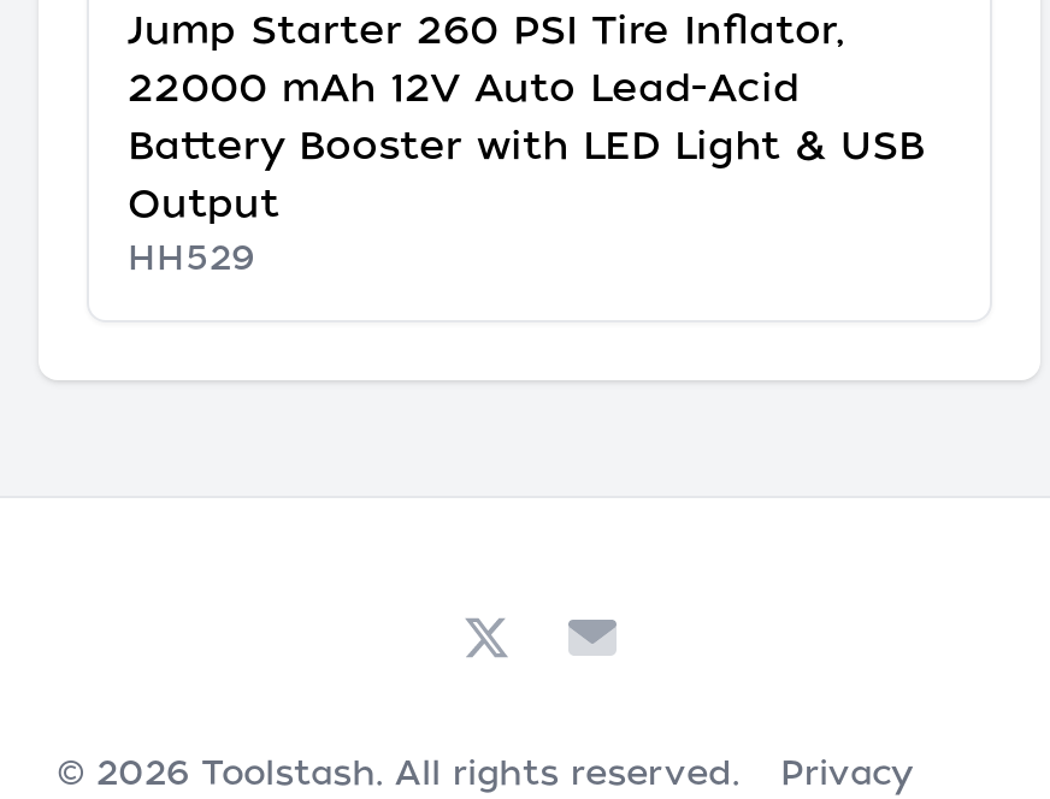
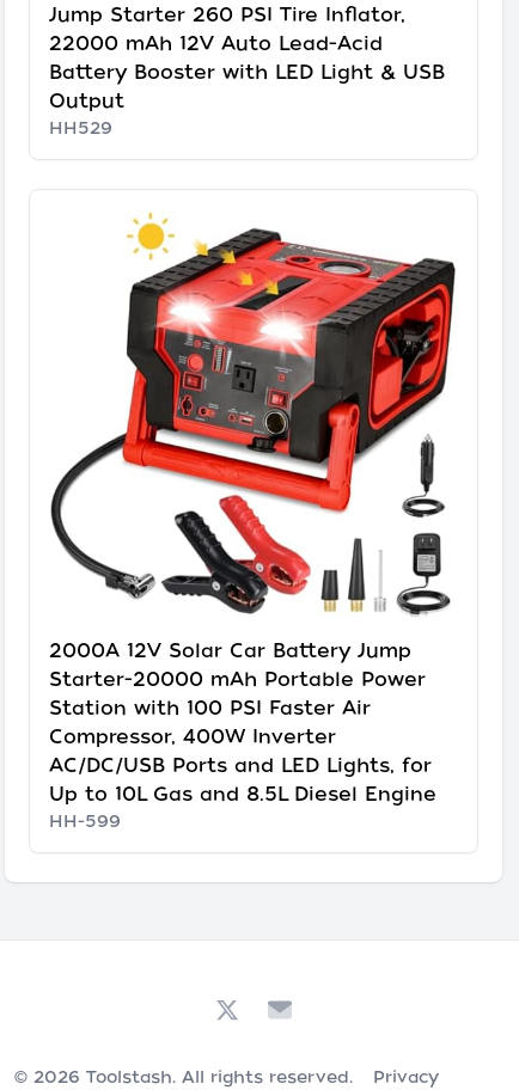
none -> [49,212,457,830] [image] | 2000A 12V Solar Car Battery Jump | Starter-20000 mAh Portable Power | Station with 100 PSI Faster Air | Compressor, 400W Inverter | AC/DC/USB Ports and LED Lights, for | Up to 10L Gas and 8.5L Diesel Engine | HH-599

